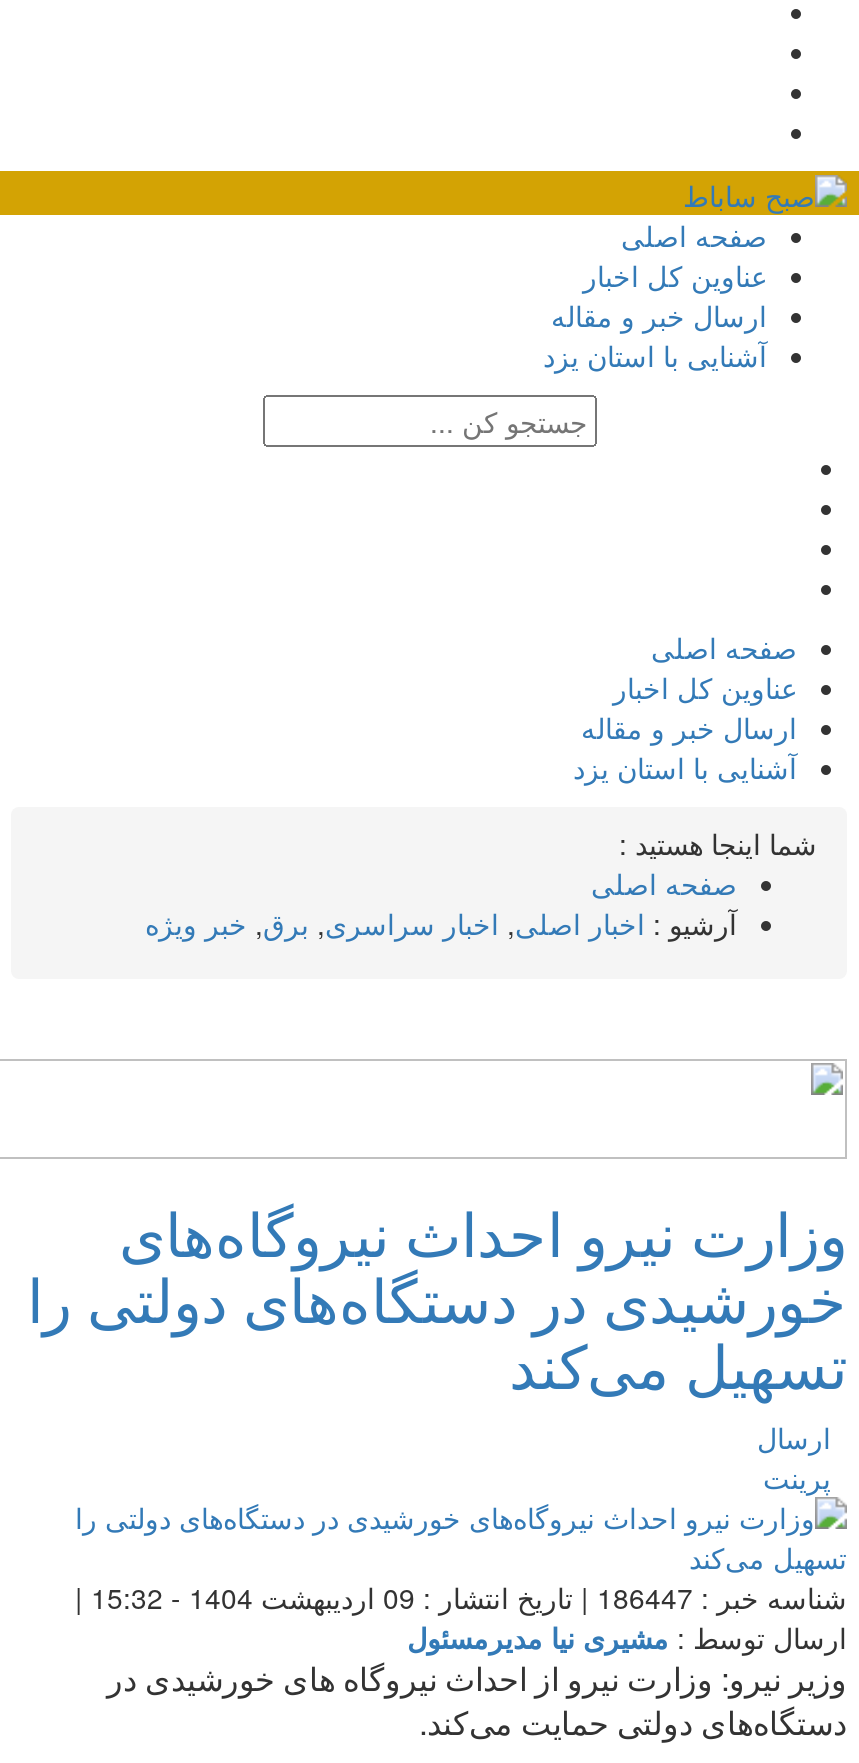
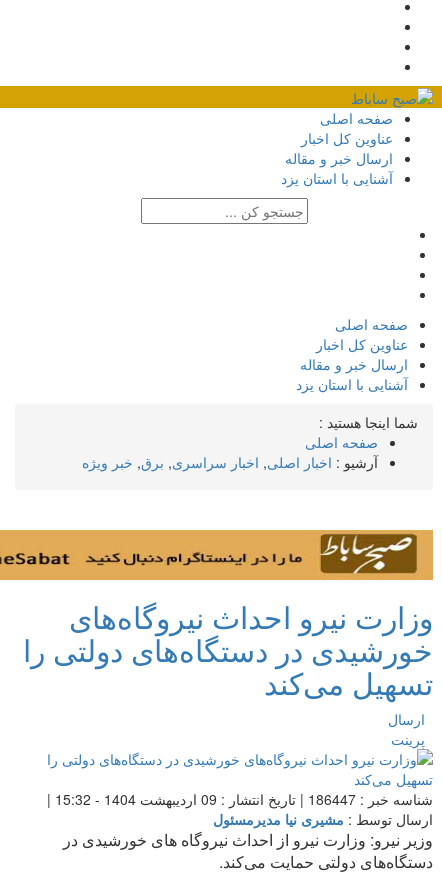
none -> [3,530,433,580] [image]

